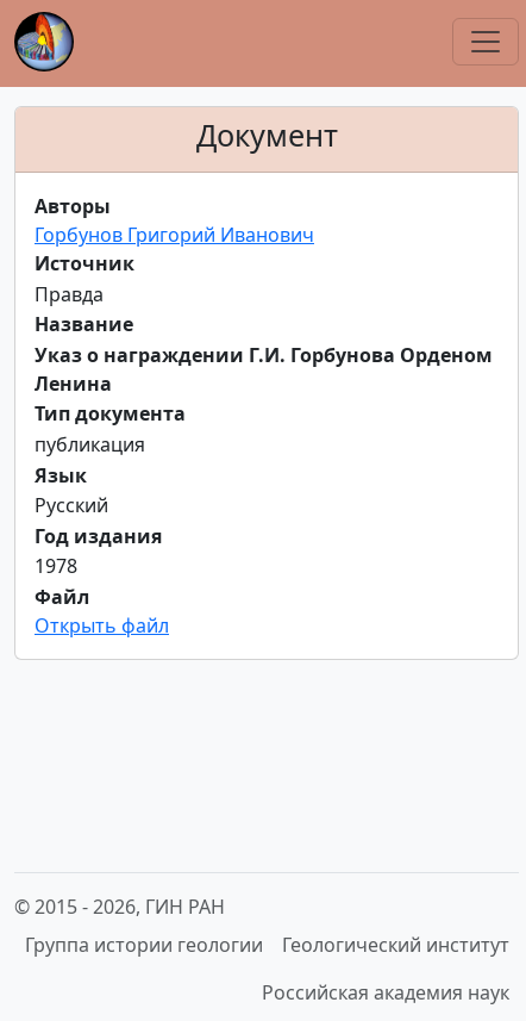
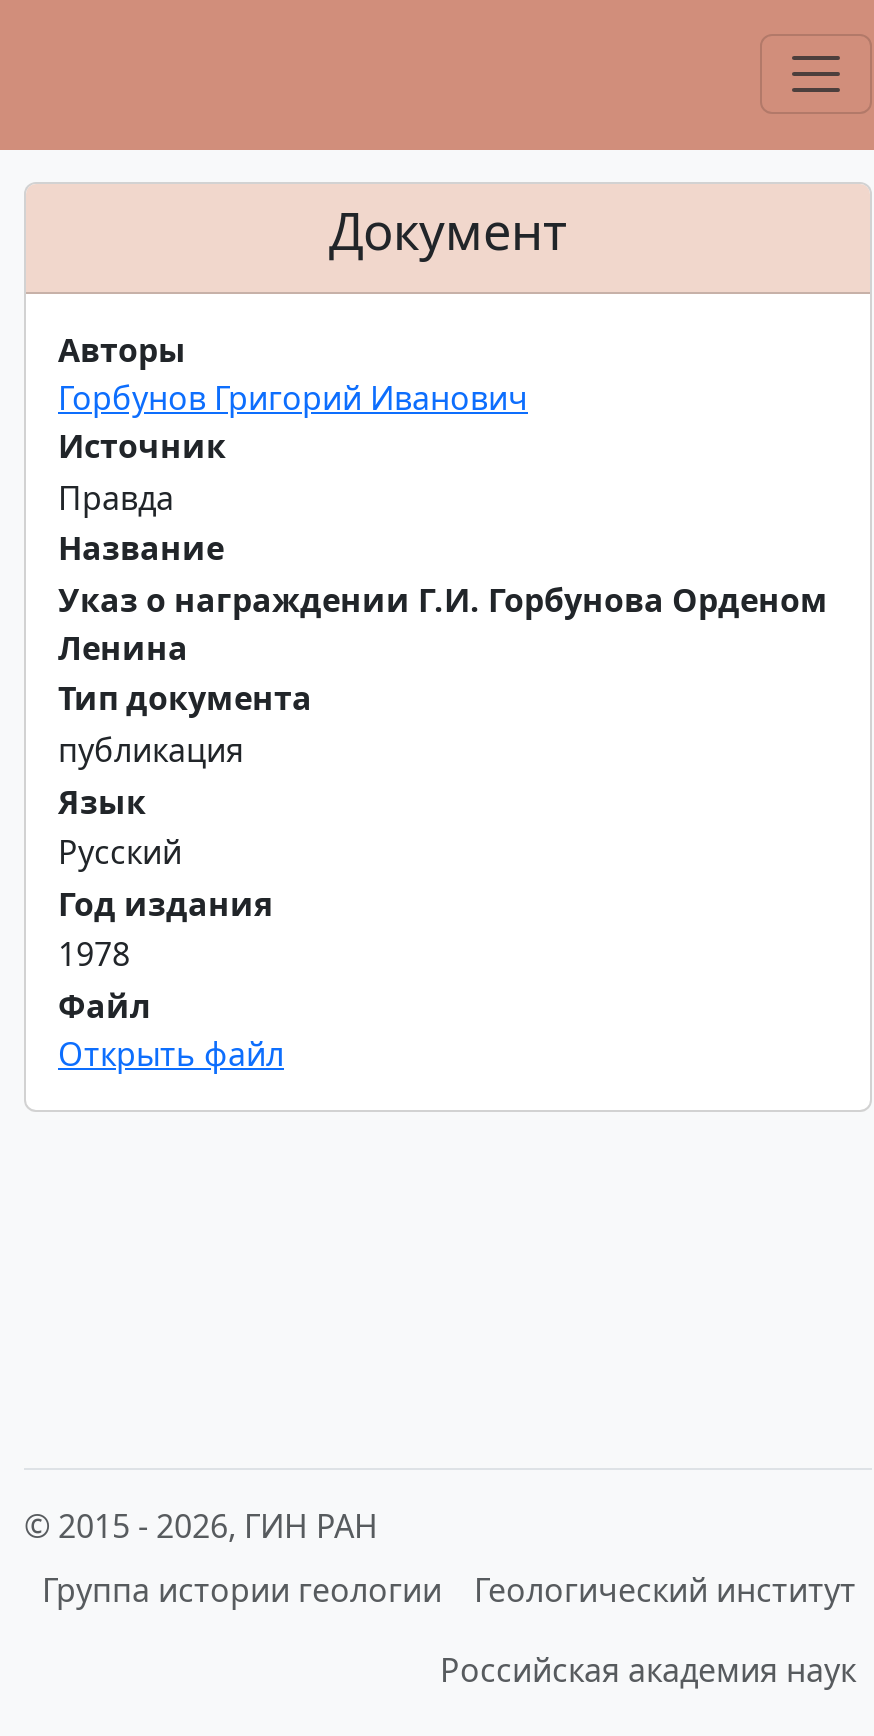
[13,11,75,73] [image] -> none

